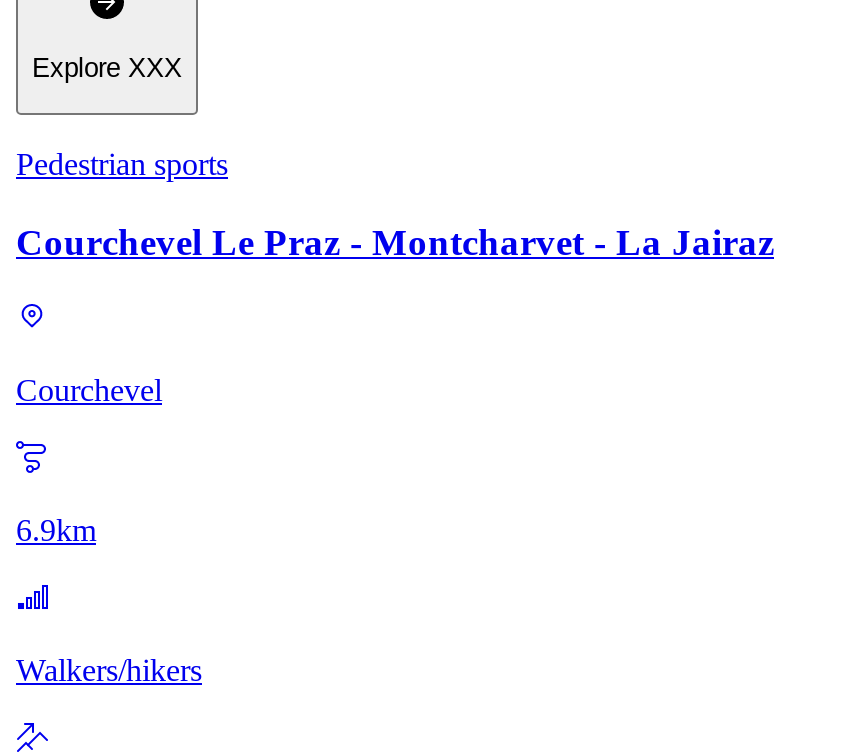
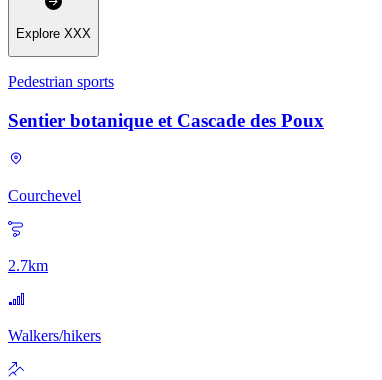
[16,220,774,262] Courchevel Le Praz - Montcharvet - La Jairaz -> [8,110,324,131] Sentier botanique et Cascade des Poux
[16,514,96,548] 6.9km -> [8,257,48,274] 2.7km

